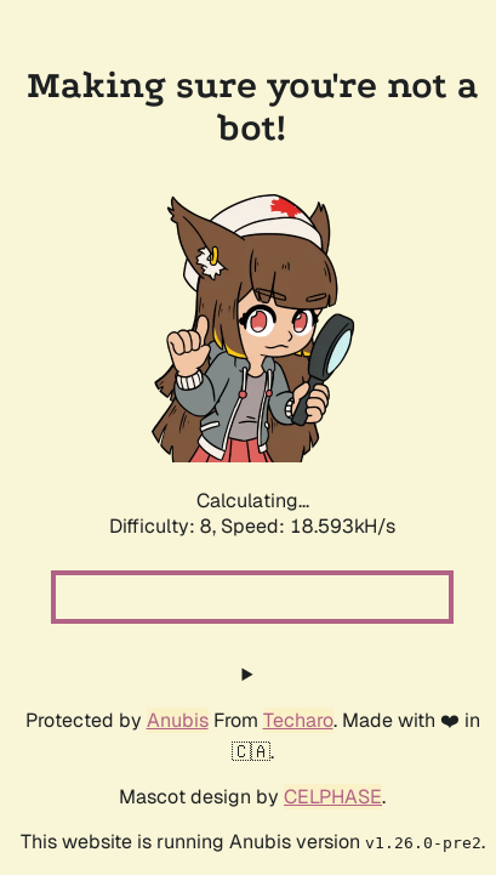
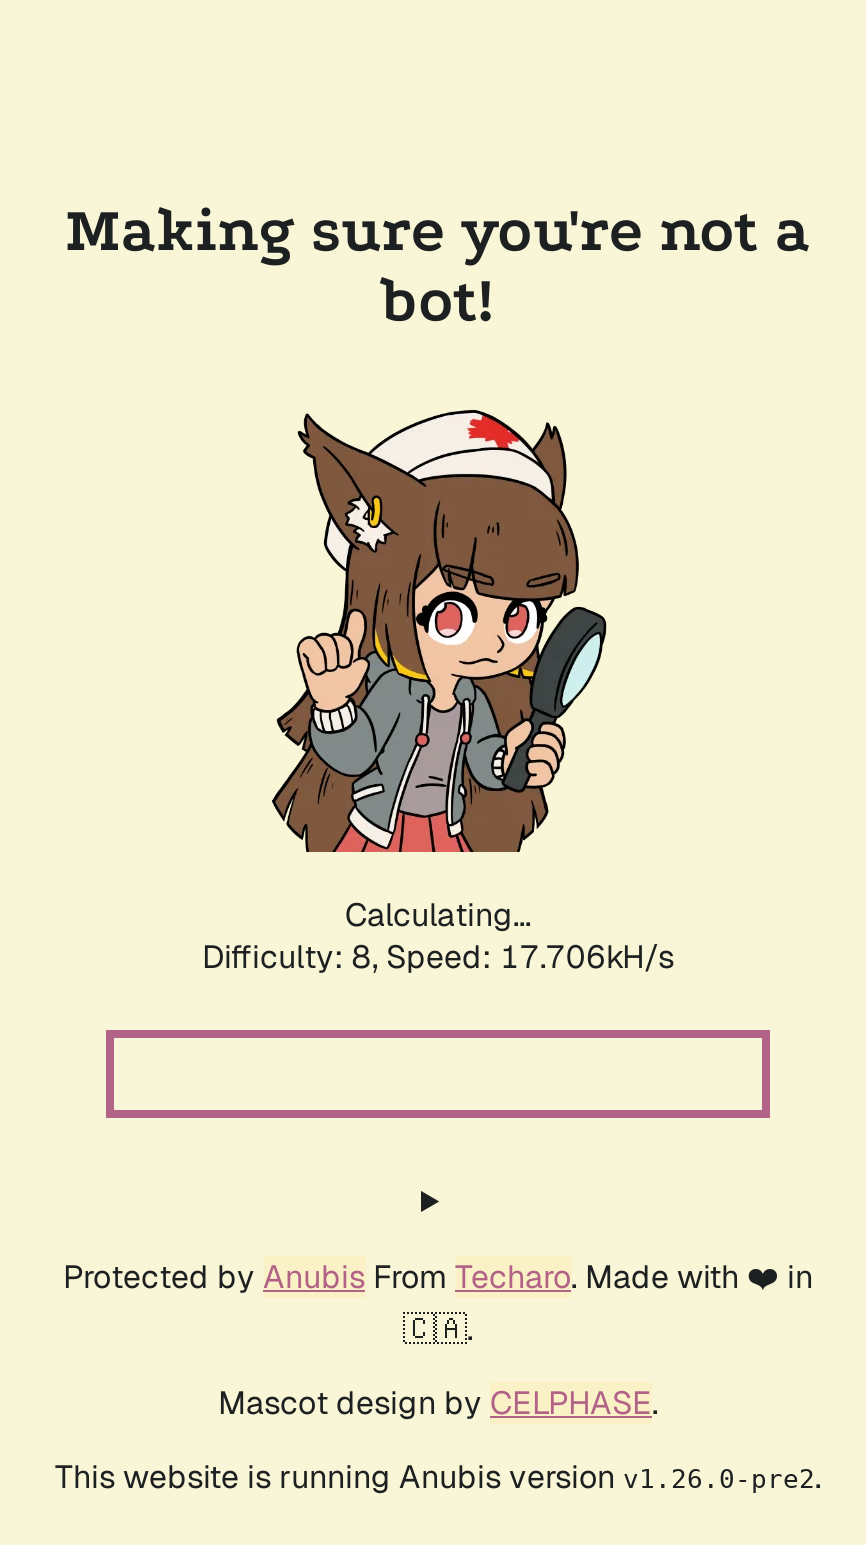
[109,513,395,539] Difficulty: 8, Speed: 18.593kH/s -> [202,936,674,978] Difficulty: 8, Speed: 17.706kH/s

